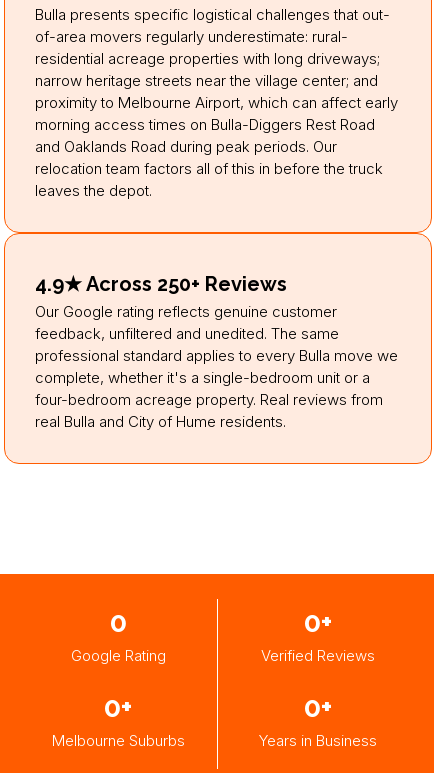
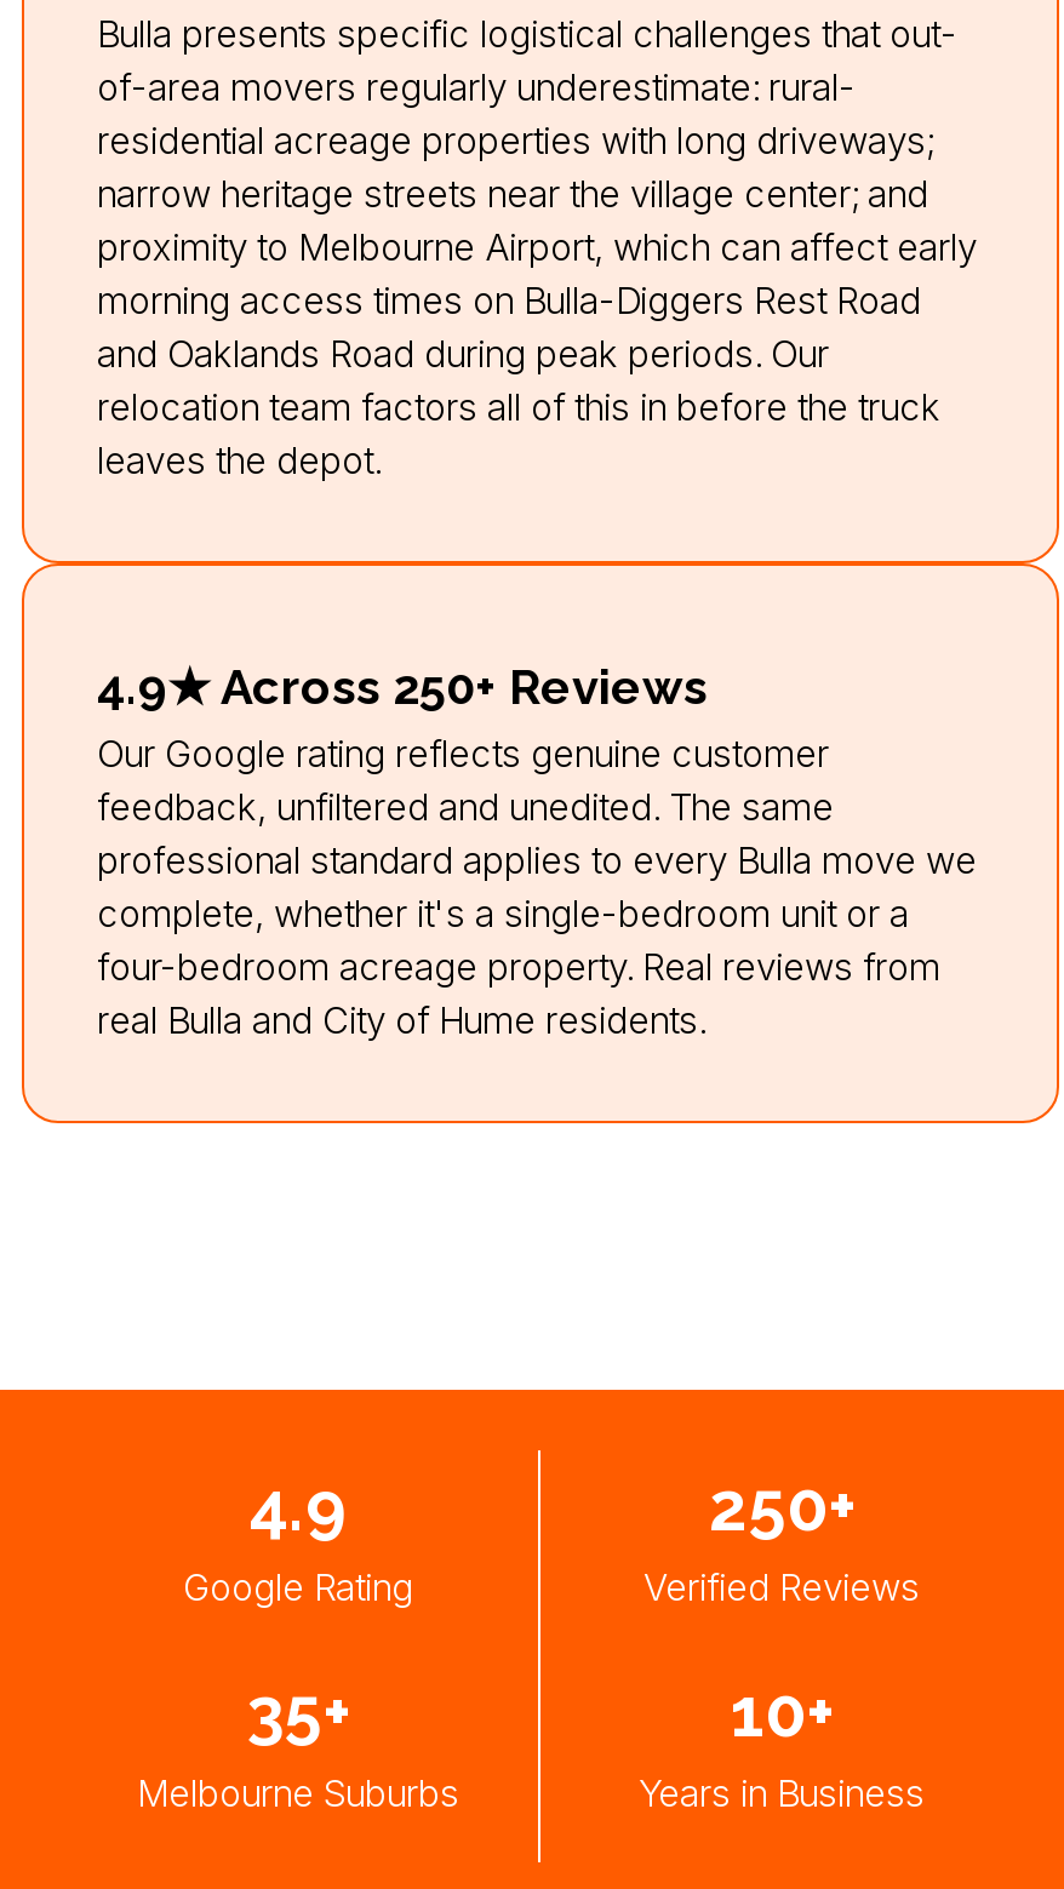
[109,606,126,639] 0 -> [250,1469,347,1549] 4.9
[303,606,331,639] 0+ -> [709,1469,854,1549] 250+
[104,691,132,724] 0+ -> [247,1675,349,1755] 35+
[303,691,331,724] 0+ -> [731,1675,833,1755] 10+

